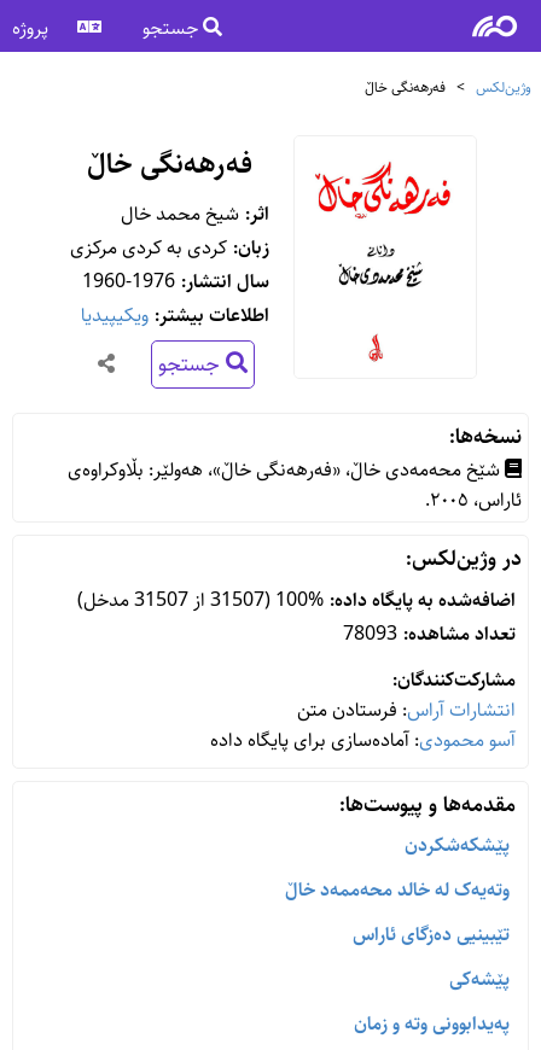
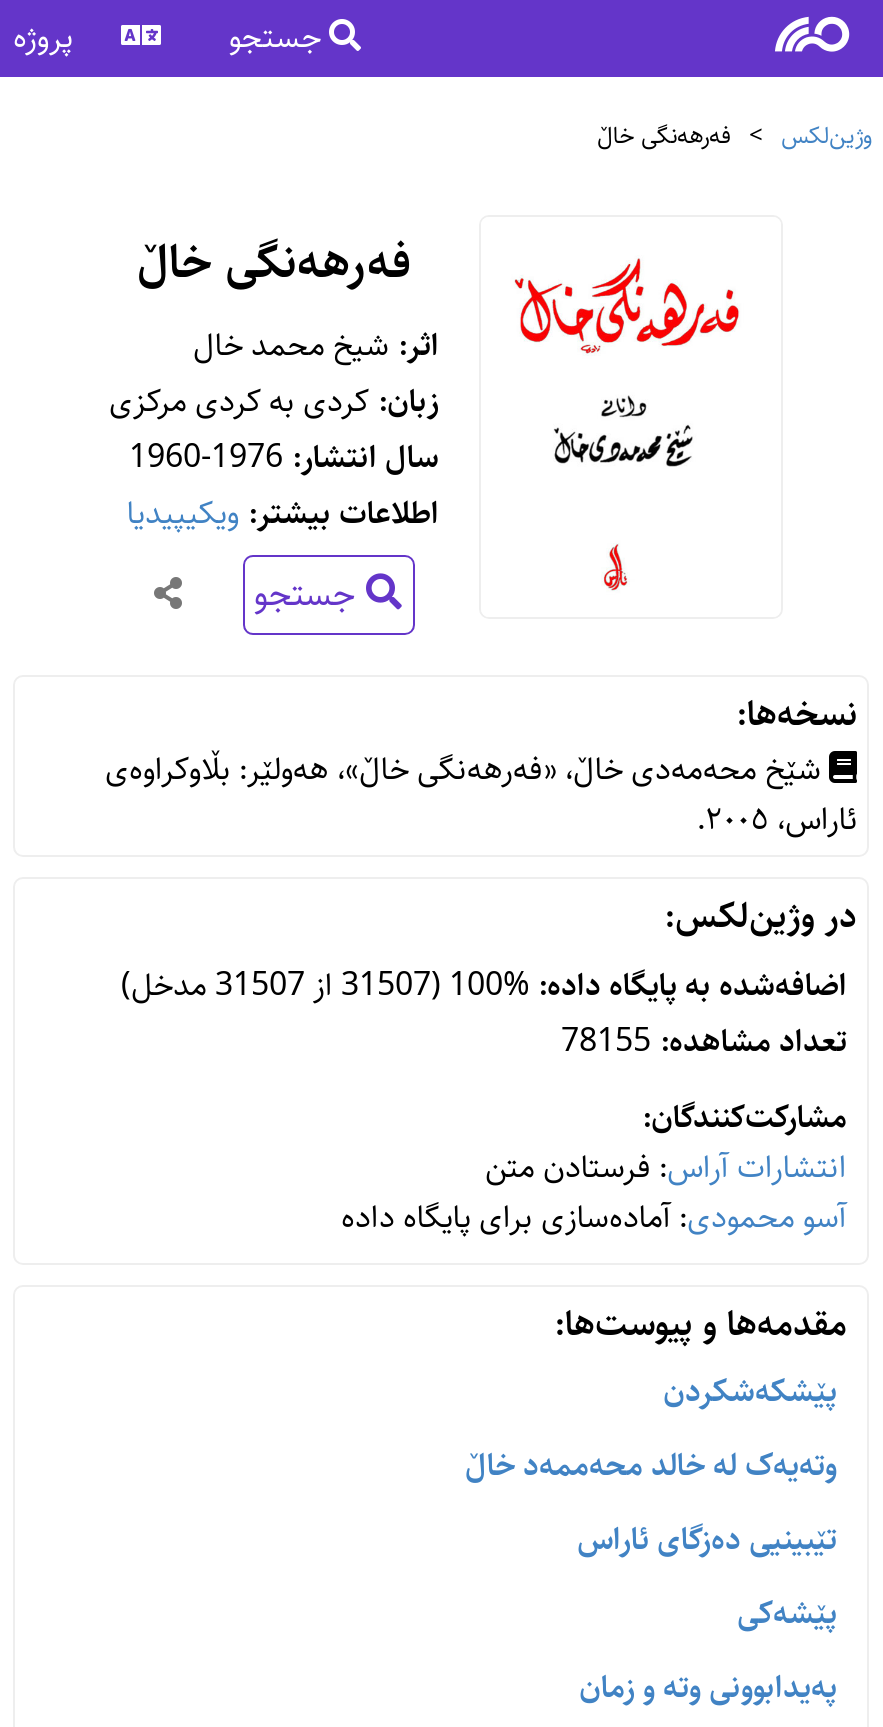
[343,619,516,649] تعداد مشاهده: 78093 -> [561,1017,847,1067] تعداد مشاهده: 78155

